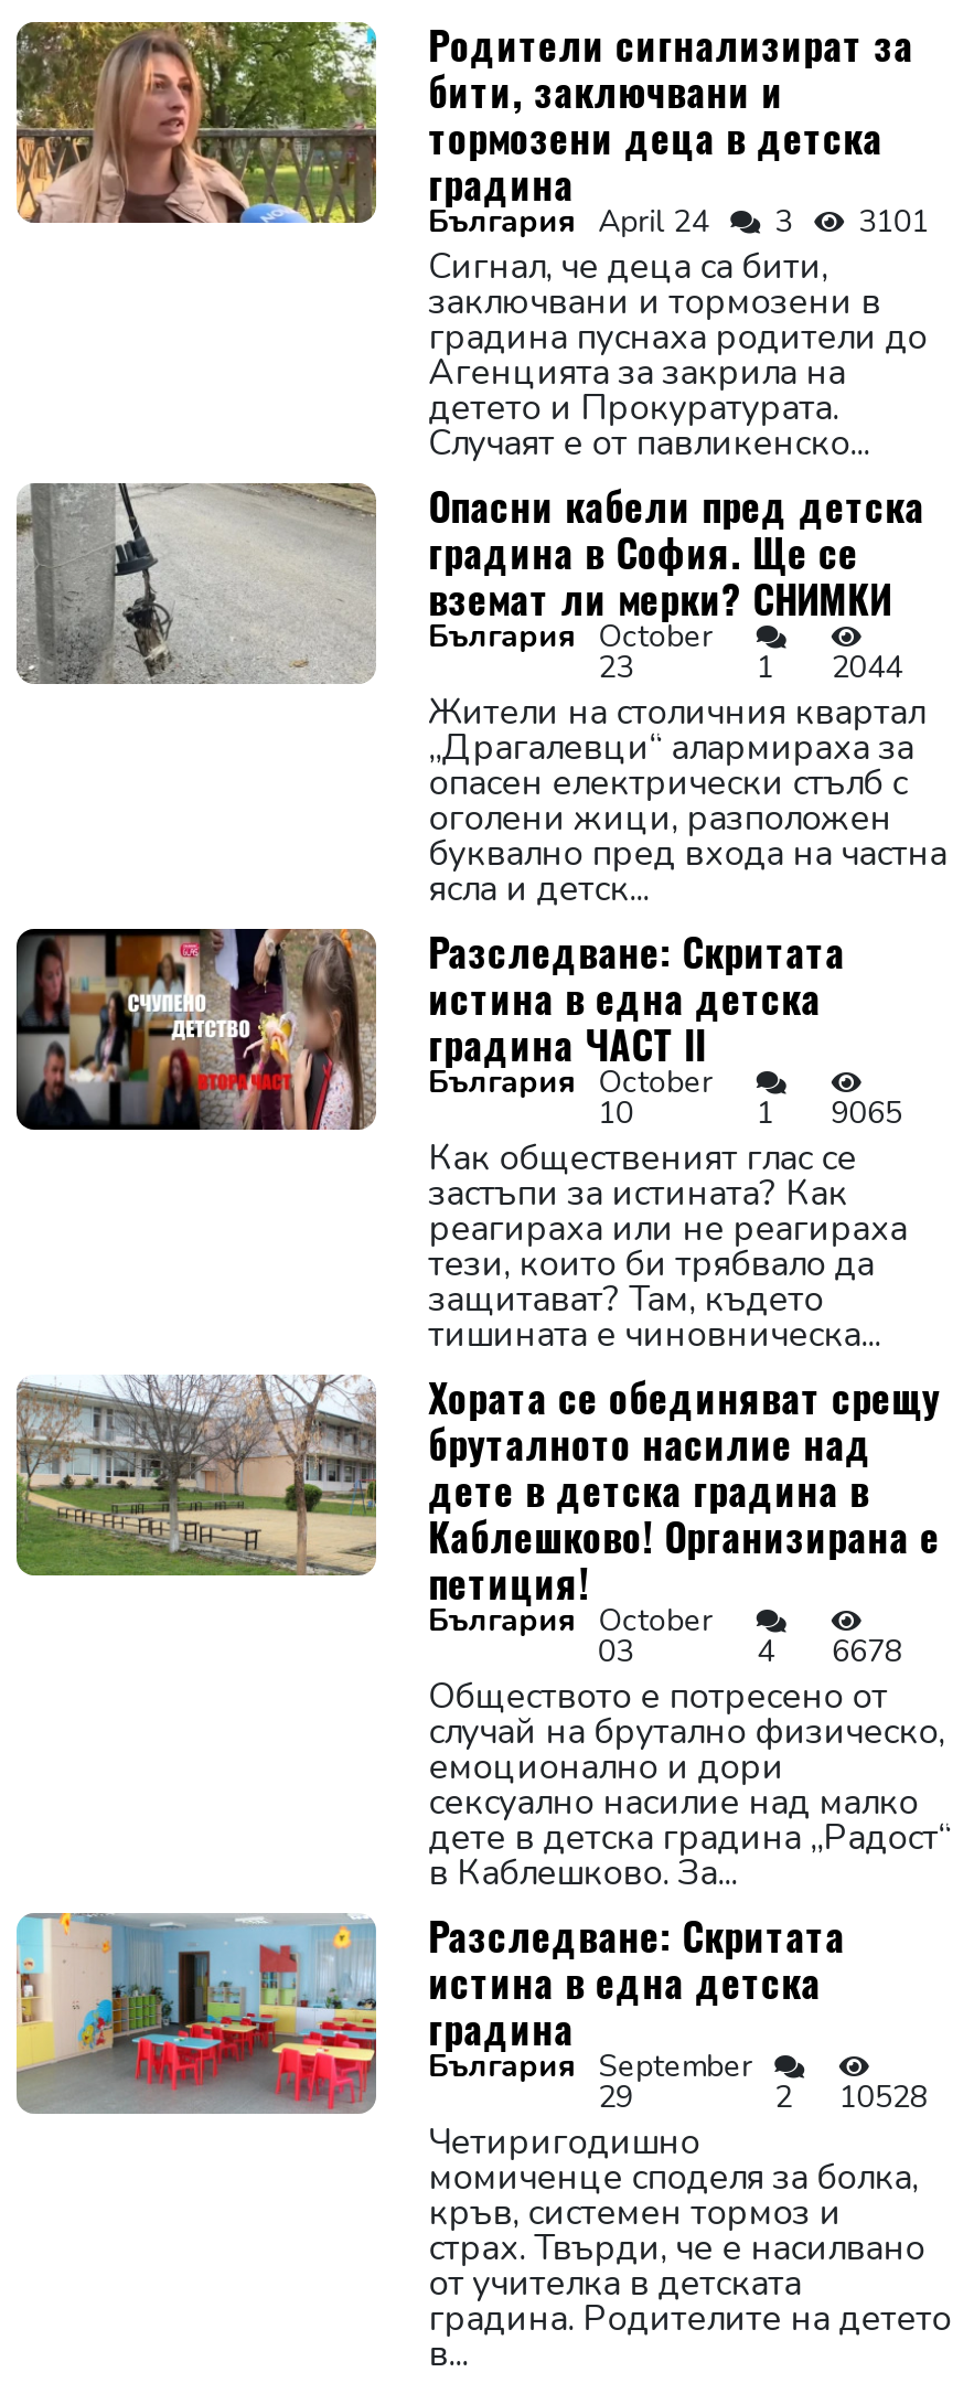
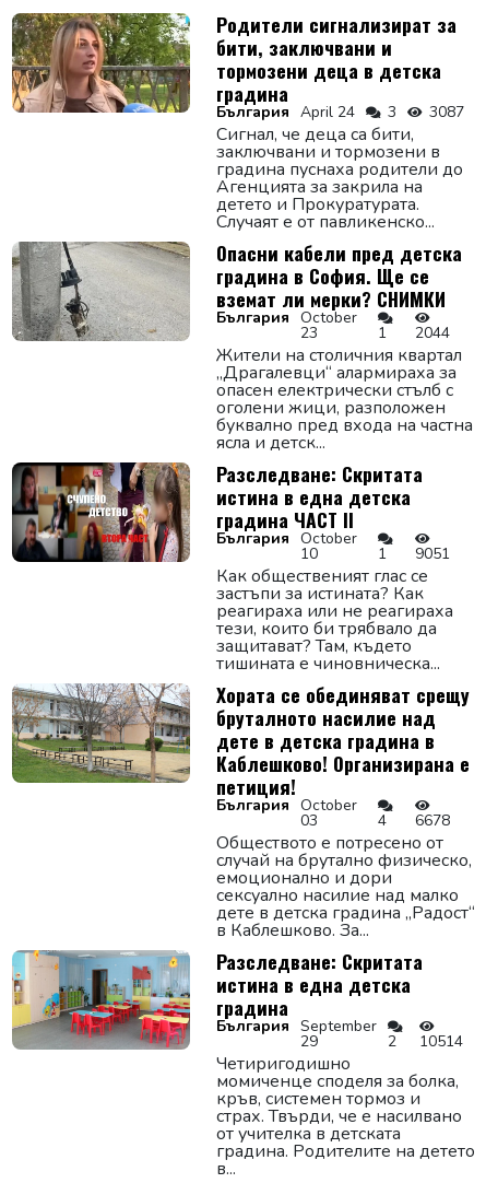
[428,201,929,243] България April 24 3 3101 -> [216,102,464,122] България April 24 3 3087
[831,1092,902,1134] 9065 -> [415,543,450,564] 9051
[775,2076,927,2118] 2 10528 -> [387,1031,463,1052] 2 10514

